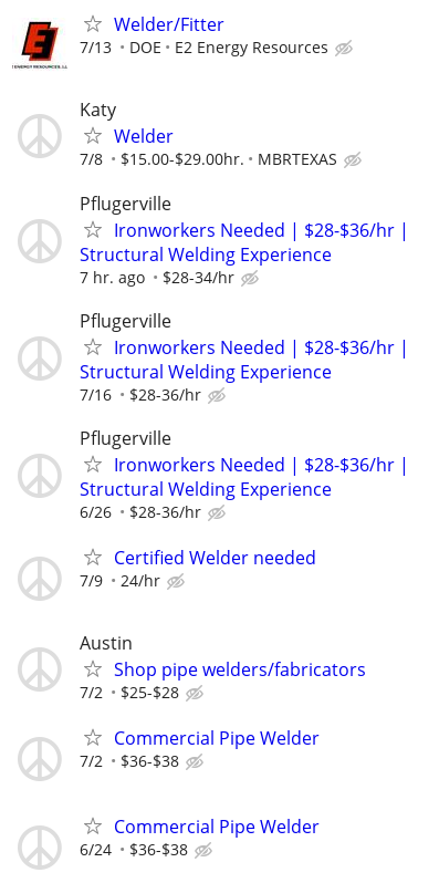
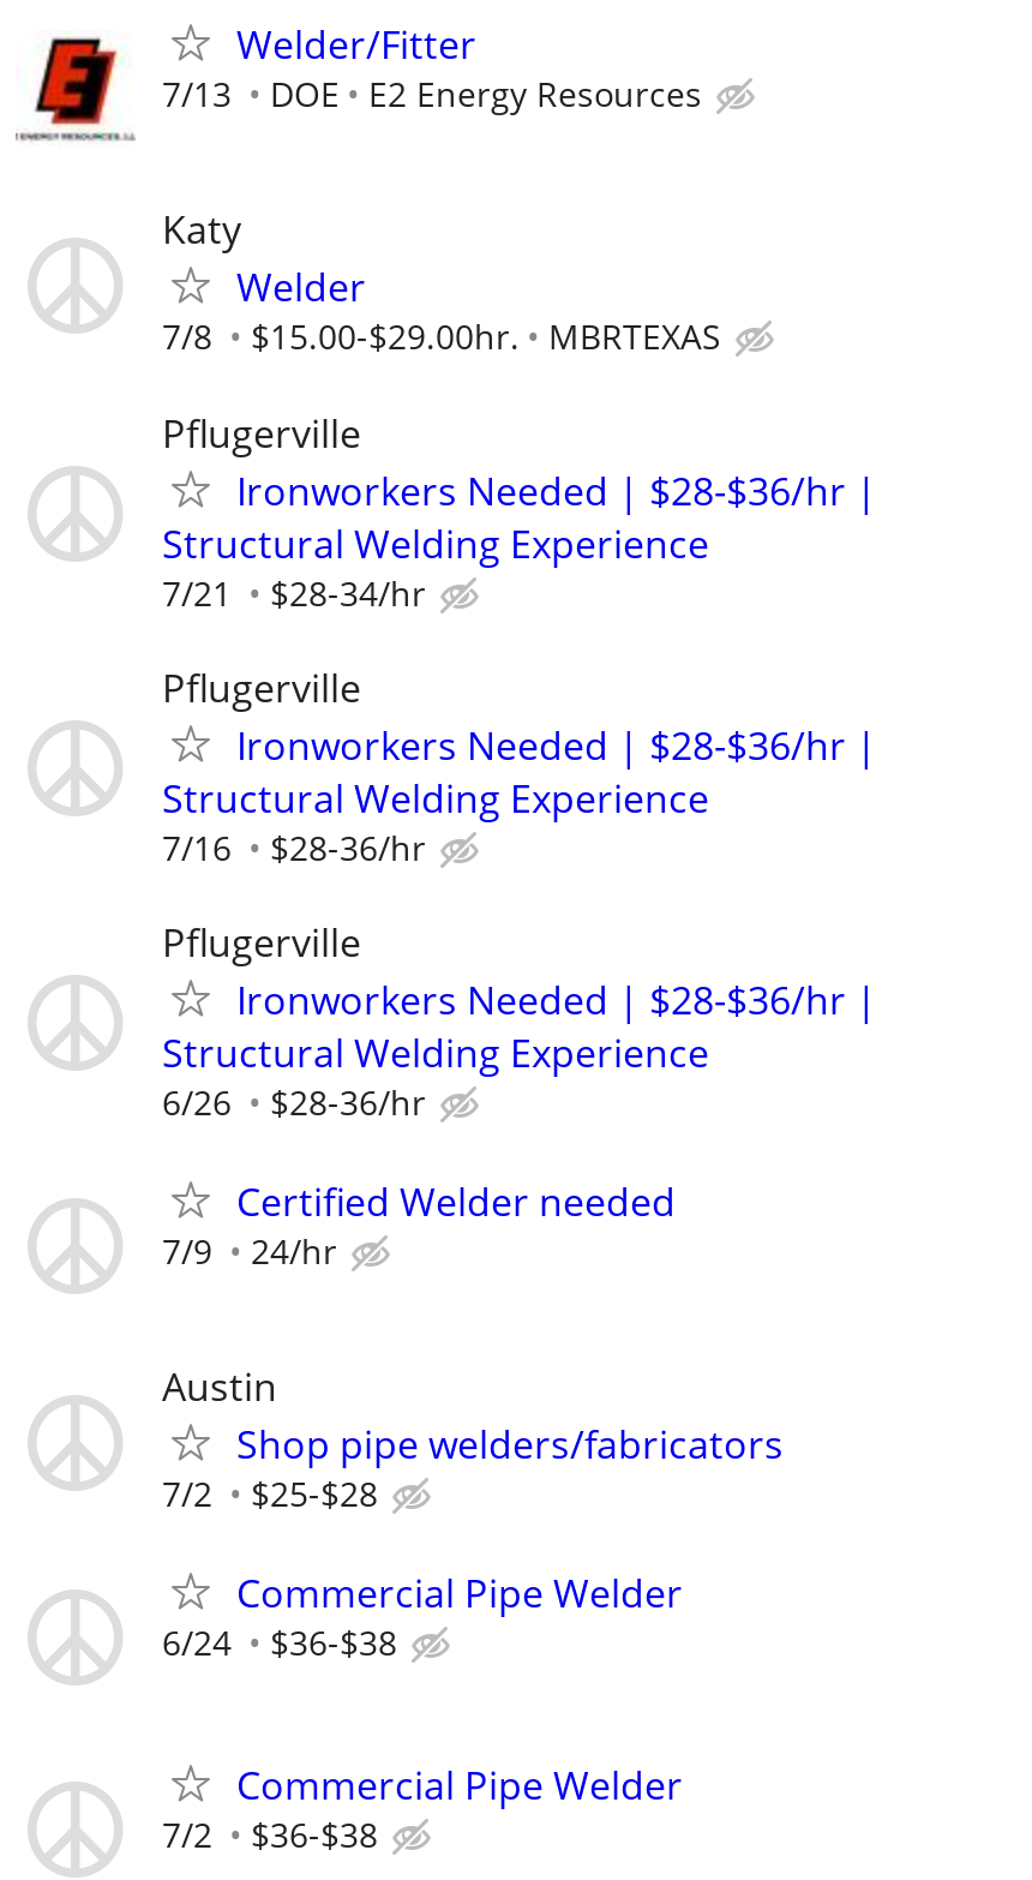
[80,266,234,287] 7 hr. ago $28-34/hr -> [162,569,426,615] 7/21 $28-34/hr
[80,751,179,772] 7/2 $36-$38 -> [162,1620,397,1666] 6/24 $36-$38
[80,838,188,859] 6/24 $36-$38 -> [162,1811,378,1856] 7/2 $36-$38

